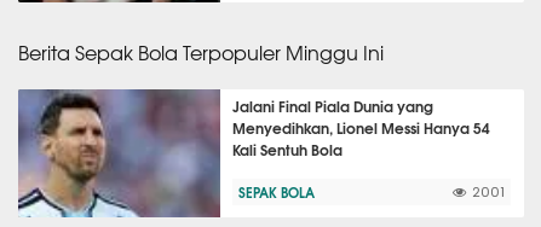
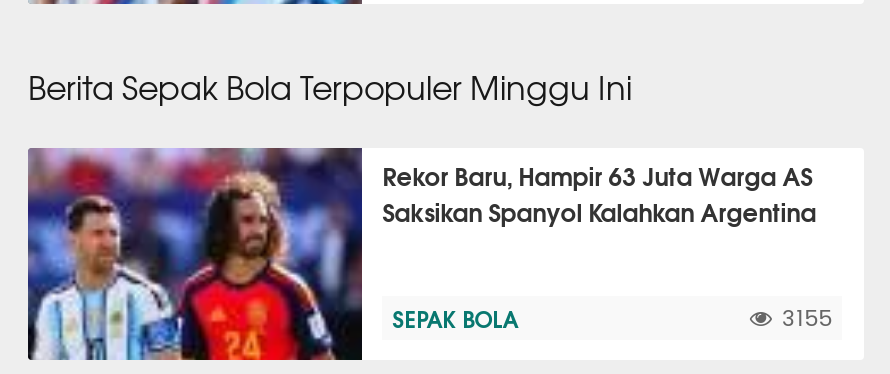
[17,88,490,219] [image] | Jalani Final Piala Dunia yang | Menyedihkan, Lionel Messi Hanya 54 | Kali Sentuh Bola -> [26,148,816,362] [image] | Rekor Baru, Hampir 63 Juta Warga AS | Saksikan Spanyol Kalahkan Argentina
[472,186,505,199] 2001 -> [782,308,832,330] 3155

